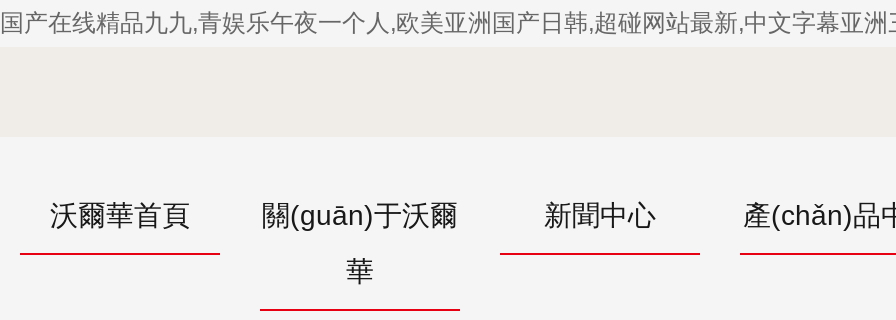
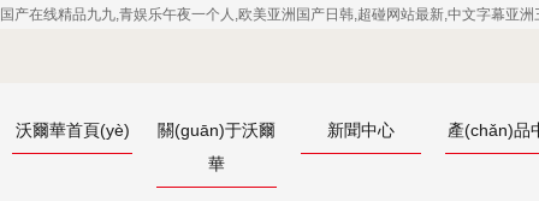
[50,199,190,231] 沃爾華首頁 -> [15,120,129,140] 沃爾華首頁(yè)

